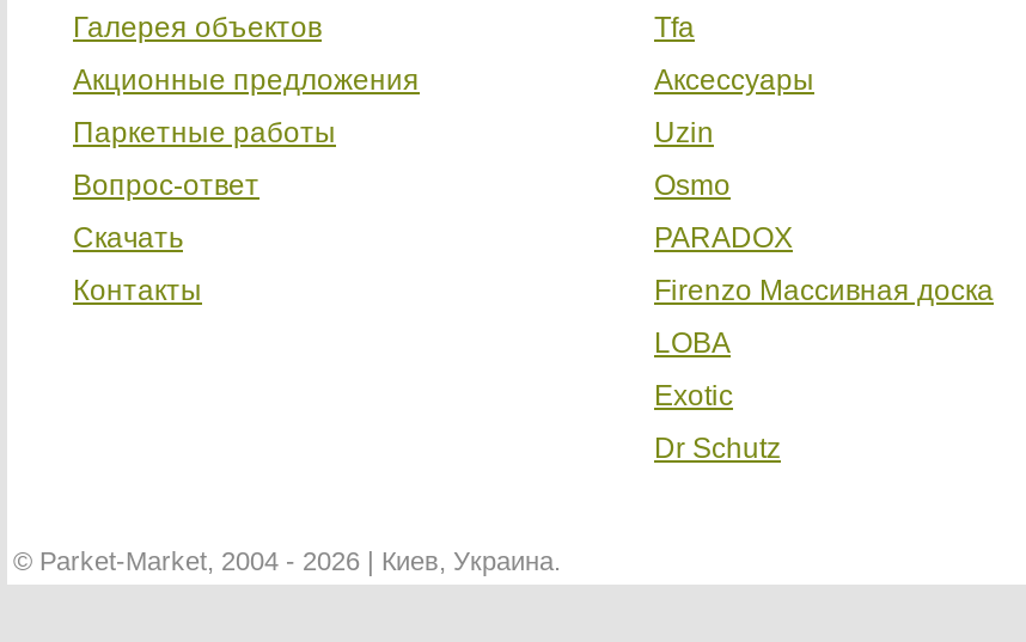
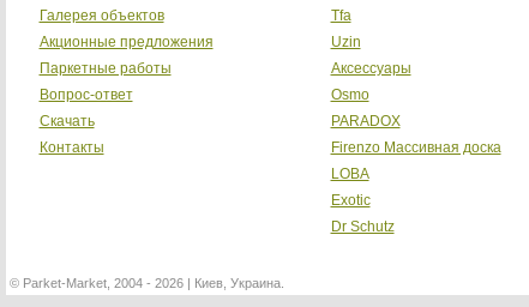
moved [654,63,814,97] -> [330,60,411,77]: Аксессуары
moved [654,116,714,149] -> [330,34,360,50]: Uzin

